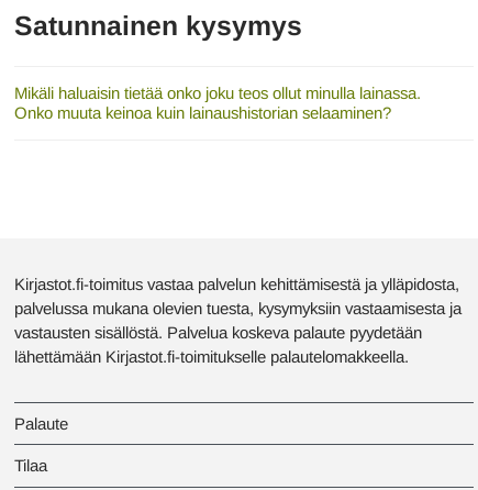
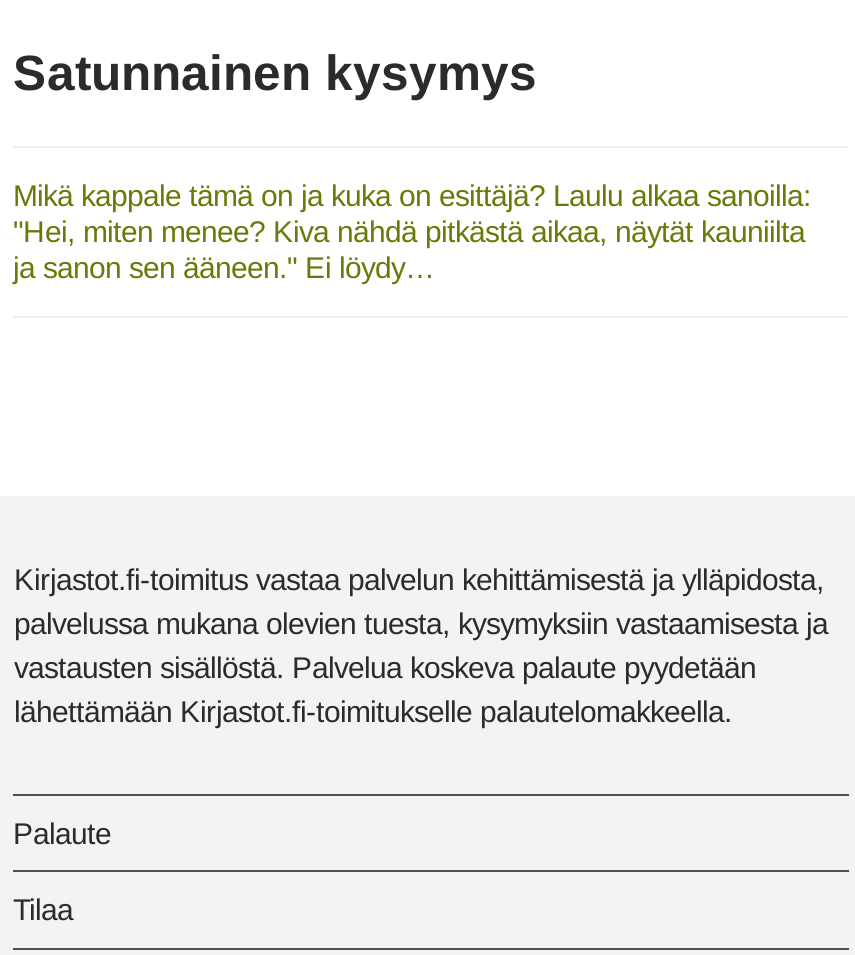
[14,83,421,121] Mikäli haluaisin tietää onko joku teos ollut minulla lainassa. | Onko muuta keinoa kuin lainaushistorian selaaminen? -> [13,177,811,283] Mikä kappale tämä on ja kuka on esittäjä? Laulu alkaa sanoilla: | "Hei, miten menee? Kiva nähdä pitkästä aikaa, näytät kauniilta | ja sanon sen ääneen." Ei löydy…

